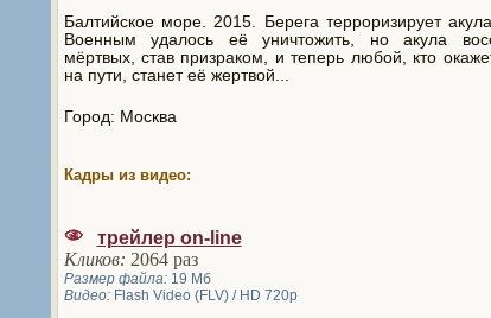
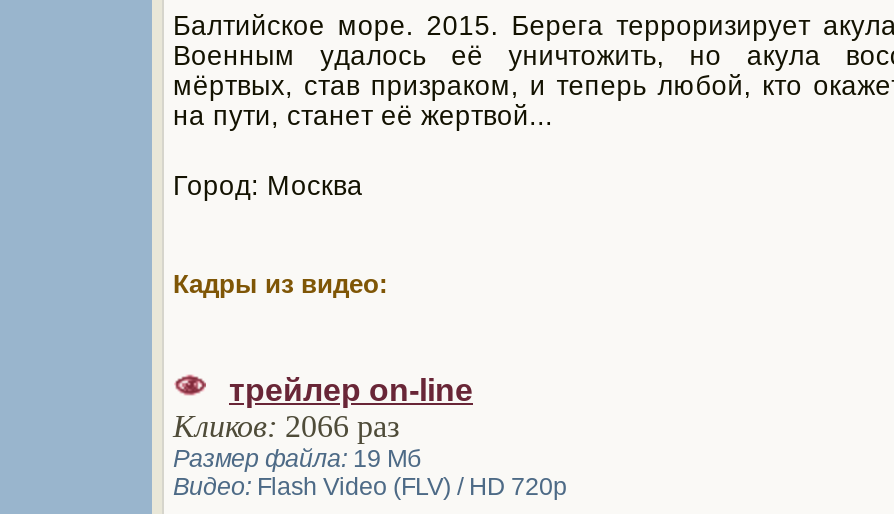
[63,249,197,269] Кликов: 2064 раз -> [173,408,399,442] Кликов: 2066 раз

